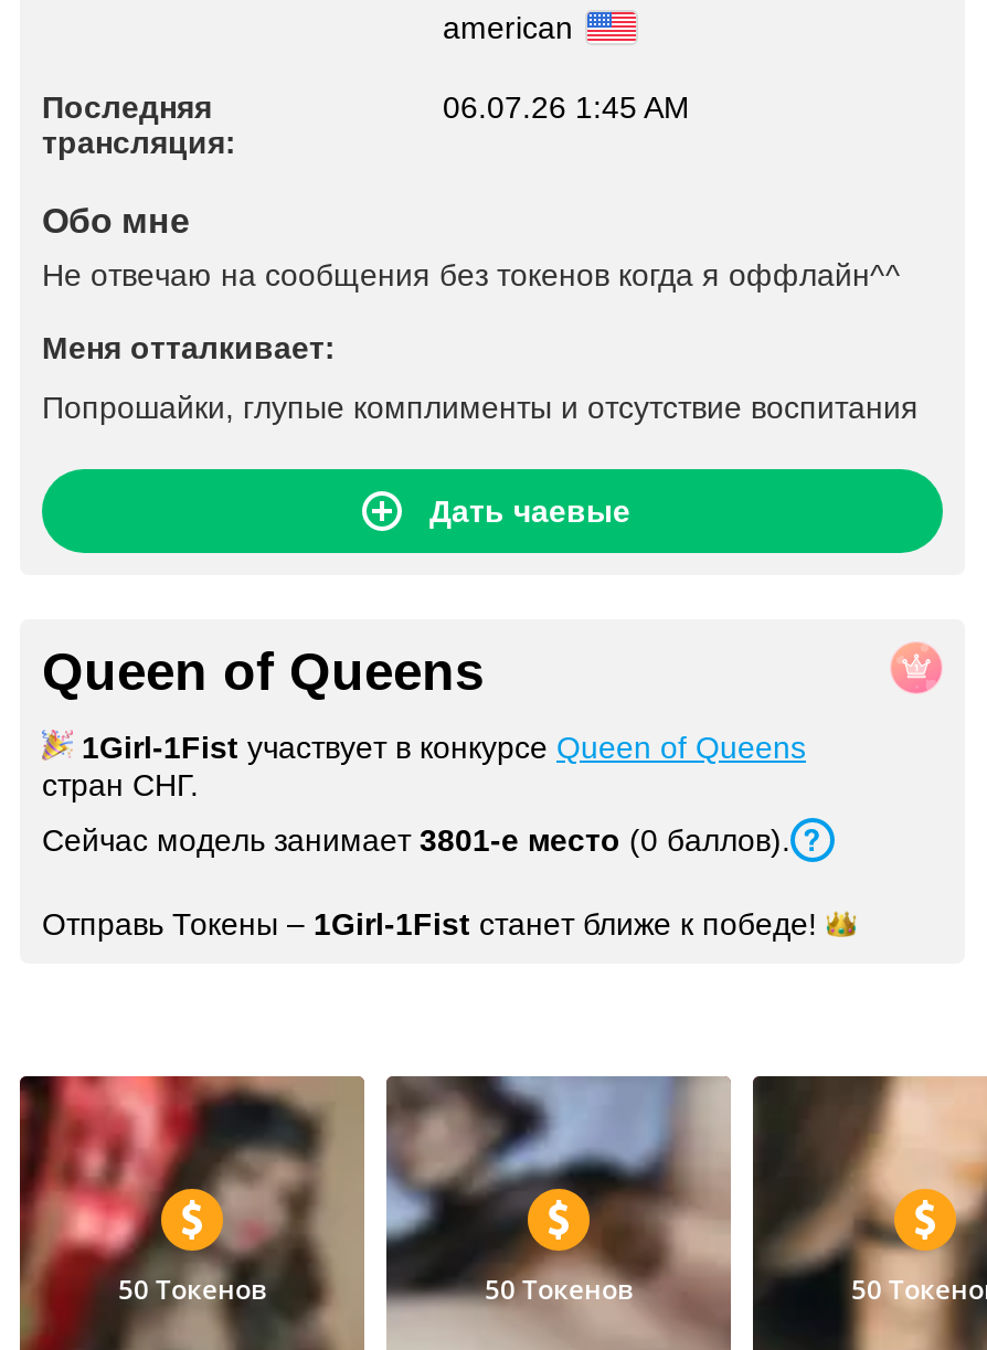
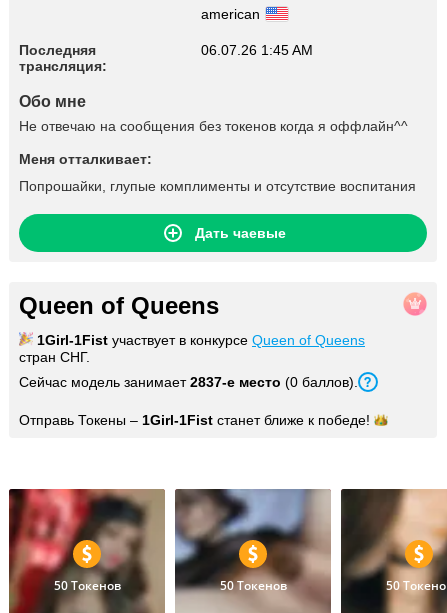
[42,822,790,858] Сейчас модель занимает 3801-е место (0 баллов). -> [19,374,358,390] Сейчас модель занимает 2837-е место (0 баллов).

